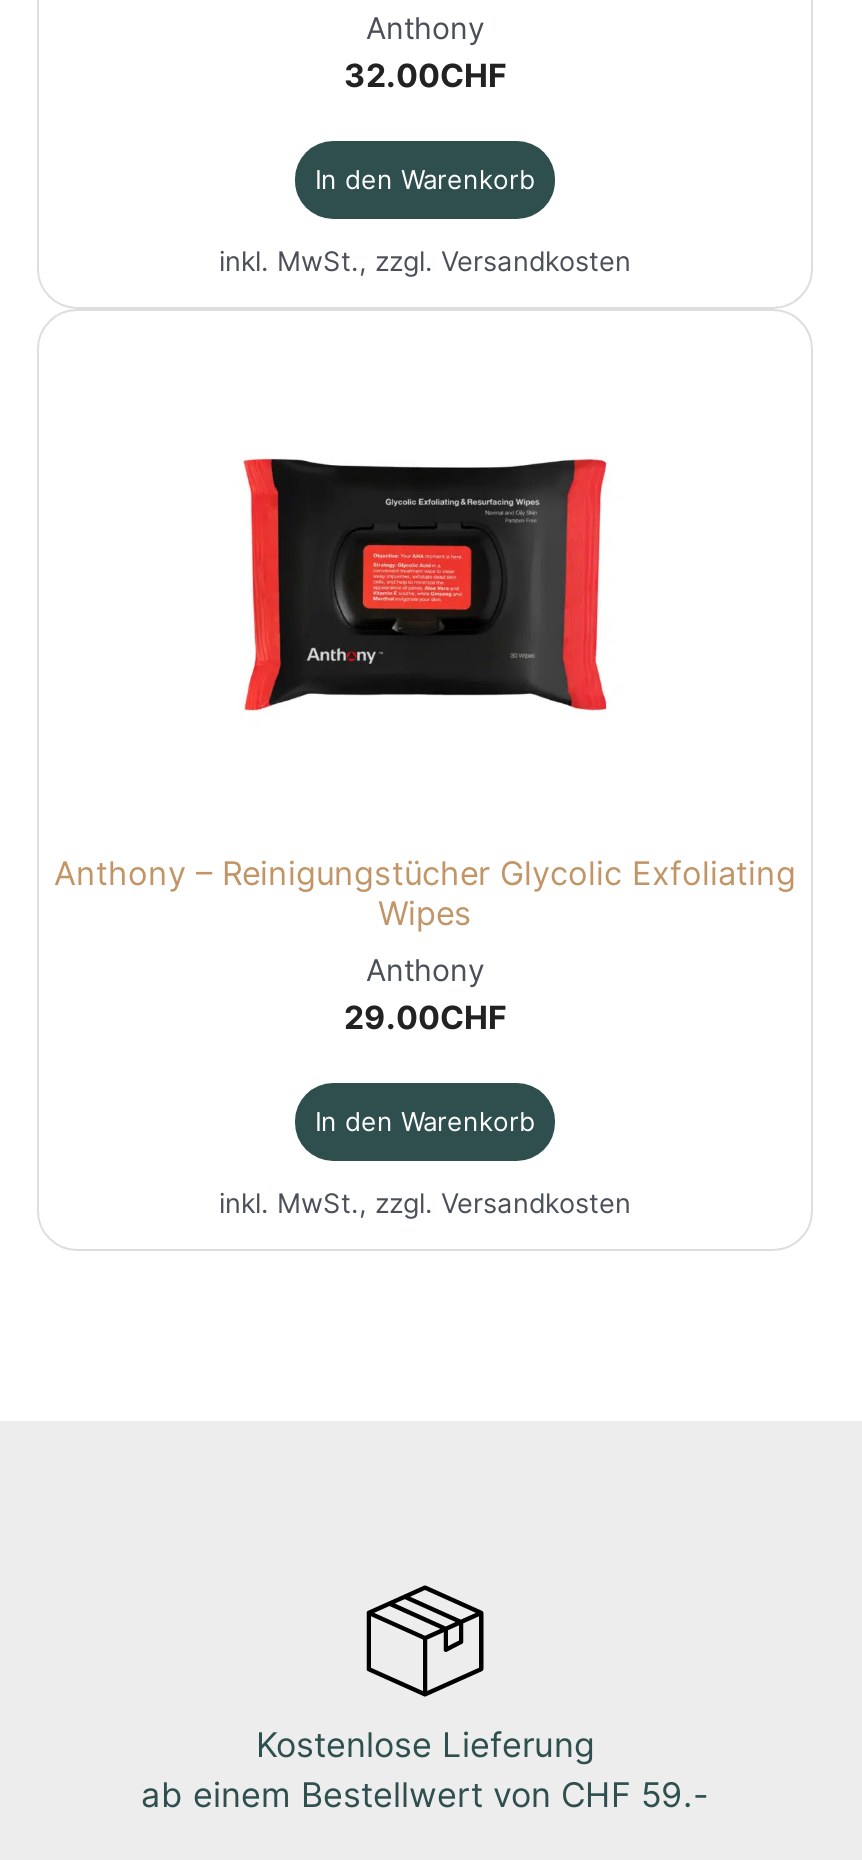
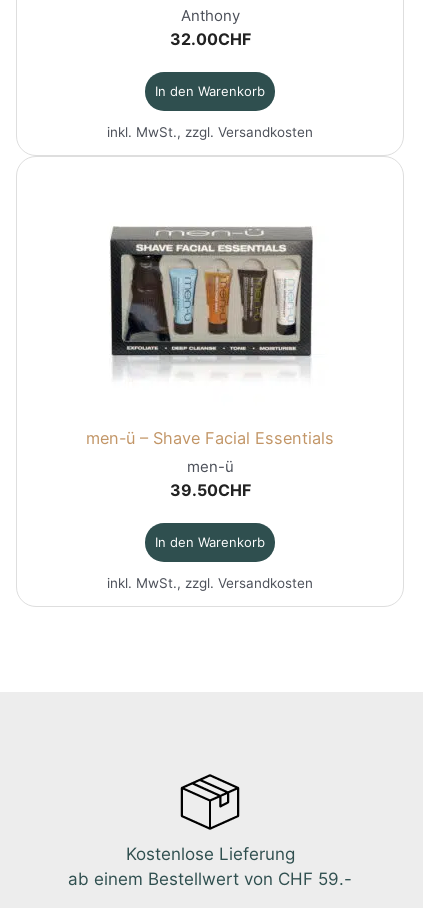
[225,457,629,745] [image] -> [109,226,314,376] [image]
[54,853,796,1037] Anthony – Reinigungstücher Glycolic Exfoliating | Wipes | Anthony | 29.00CHF -> [86,428,334,500] men-ü – Shave Facial Essentials | men-ü | 39.50CHF

